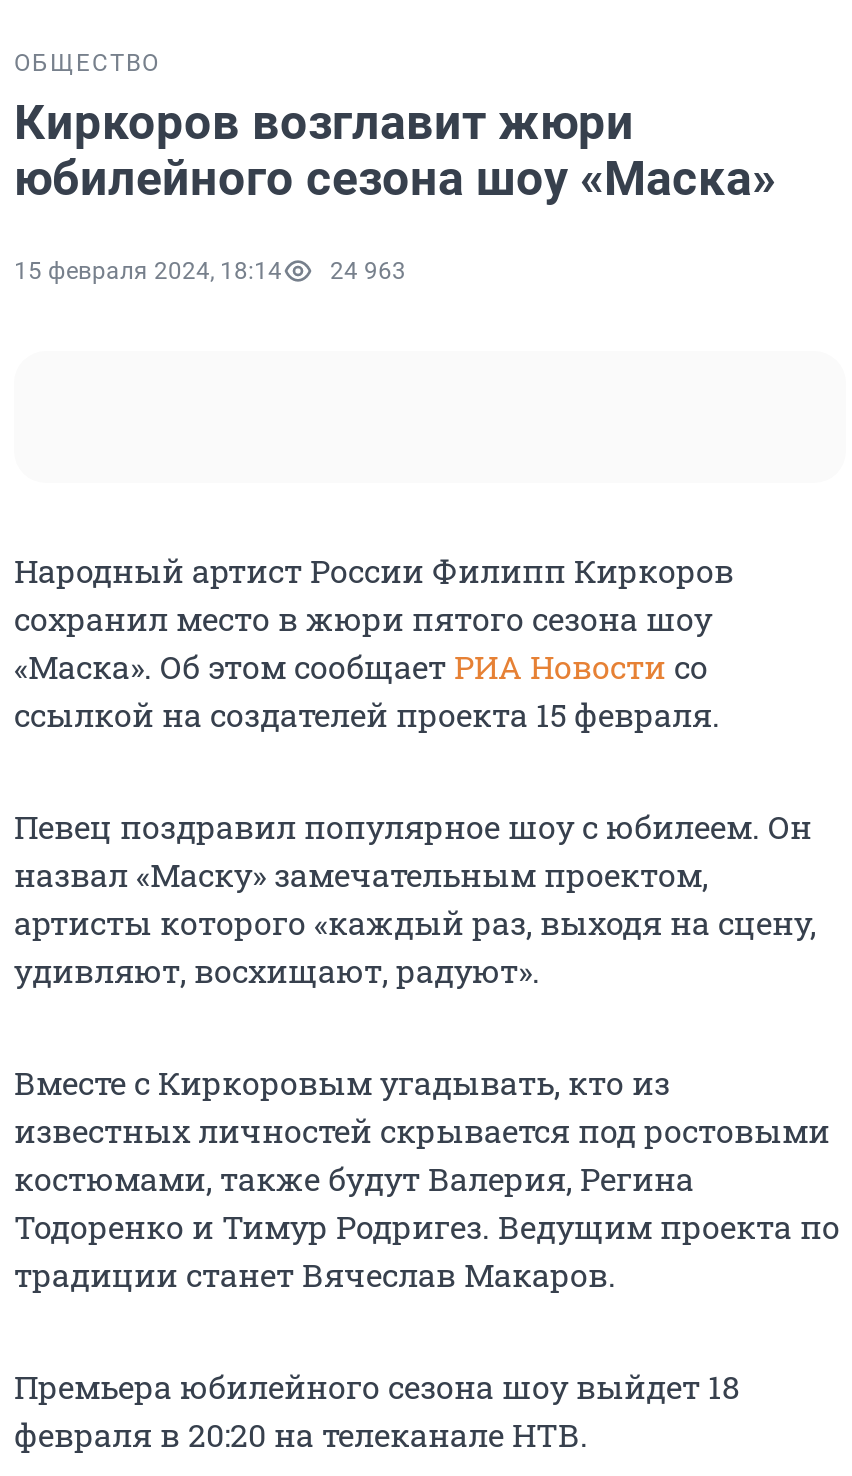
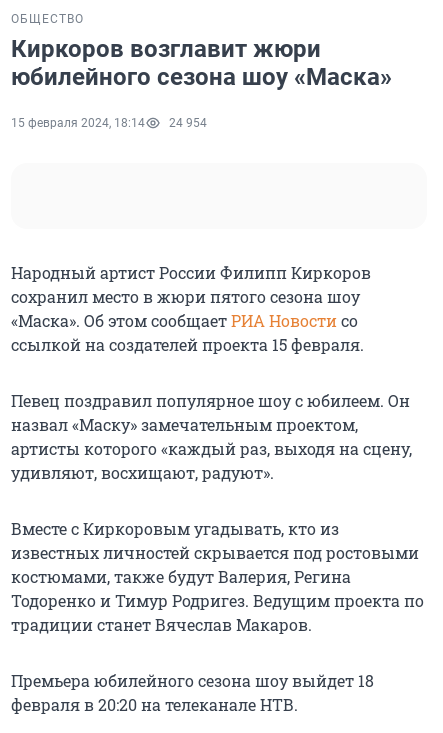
[14,257,406,285] 15 февраля 2024, 18:14 24 963 -> [11,116,207,130] 15 февраля 2024, 18:14 24 954

